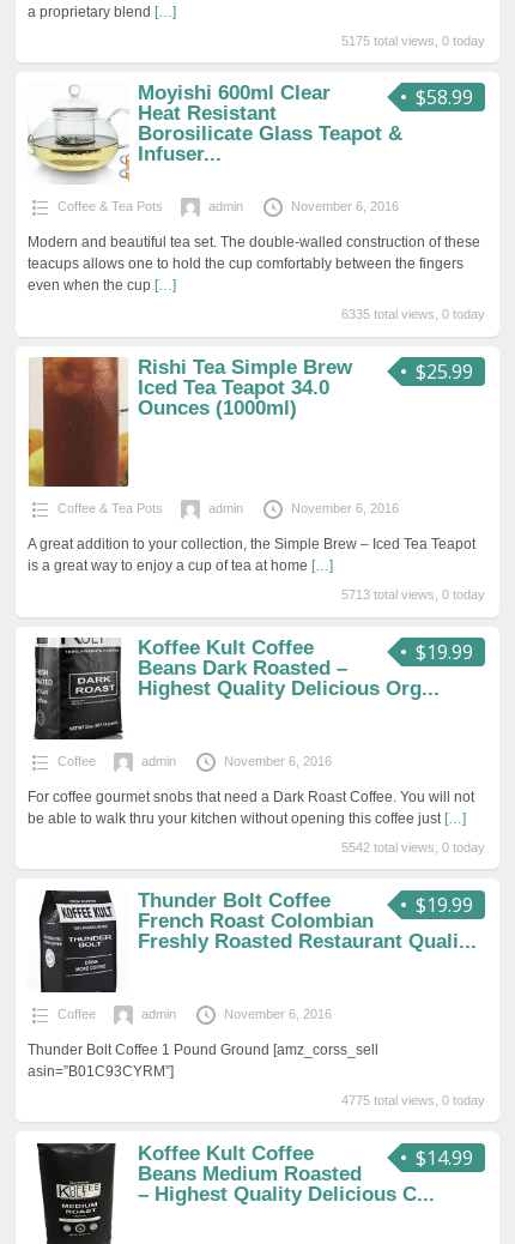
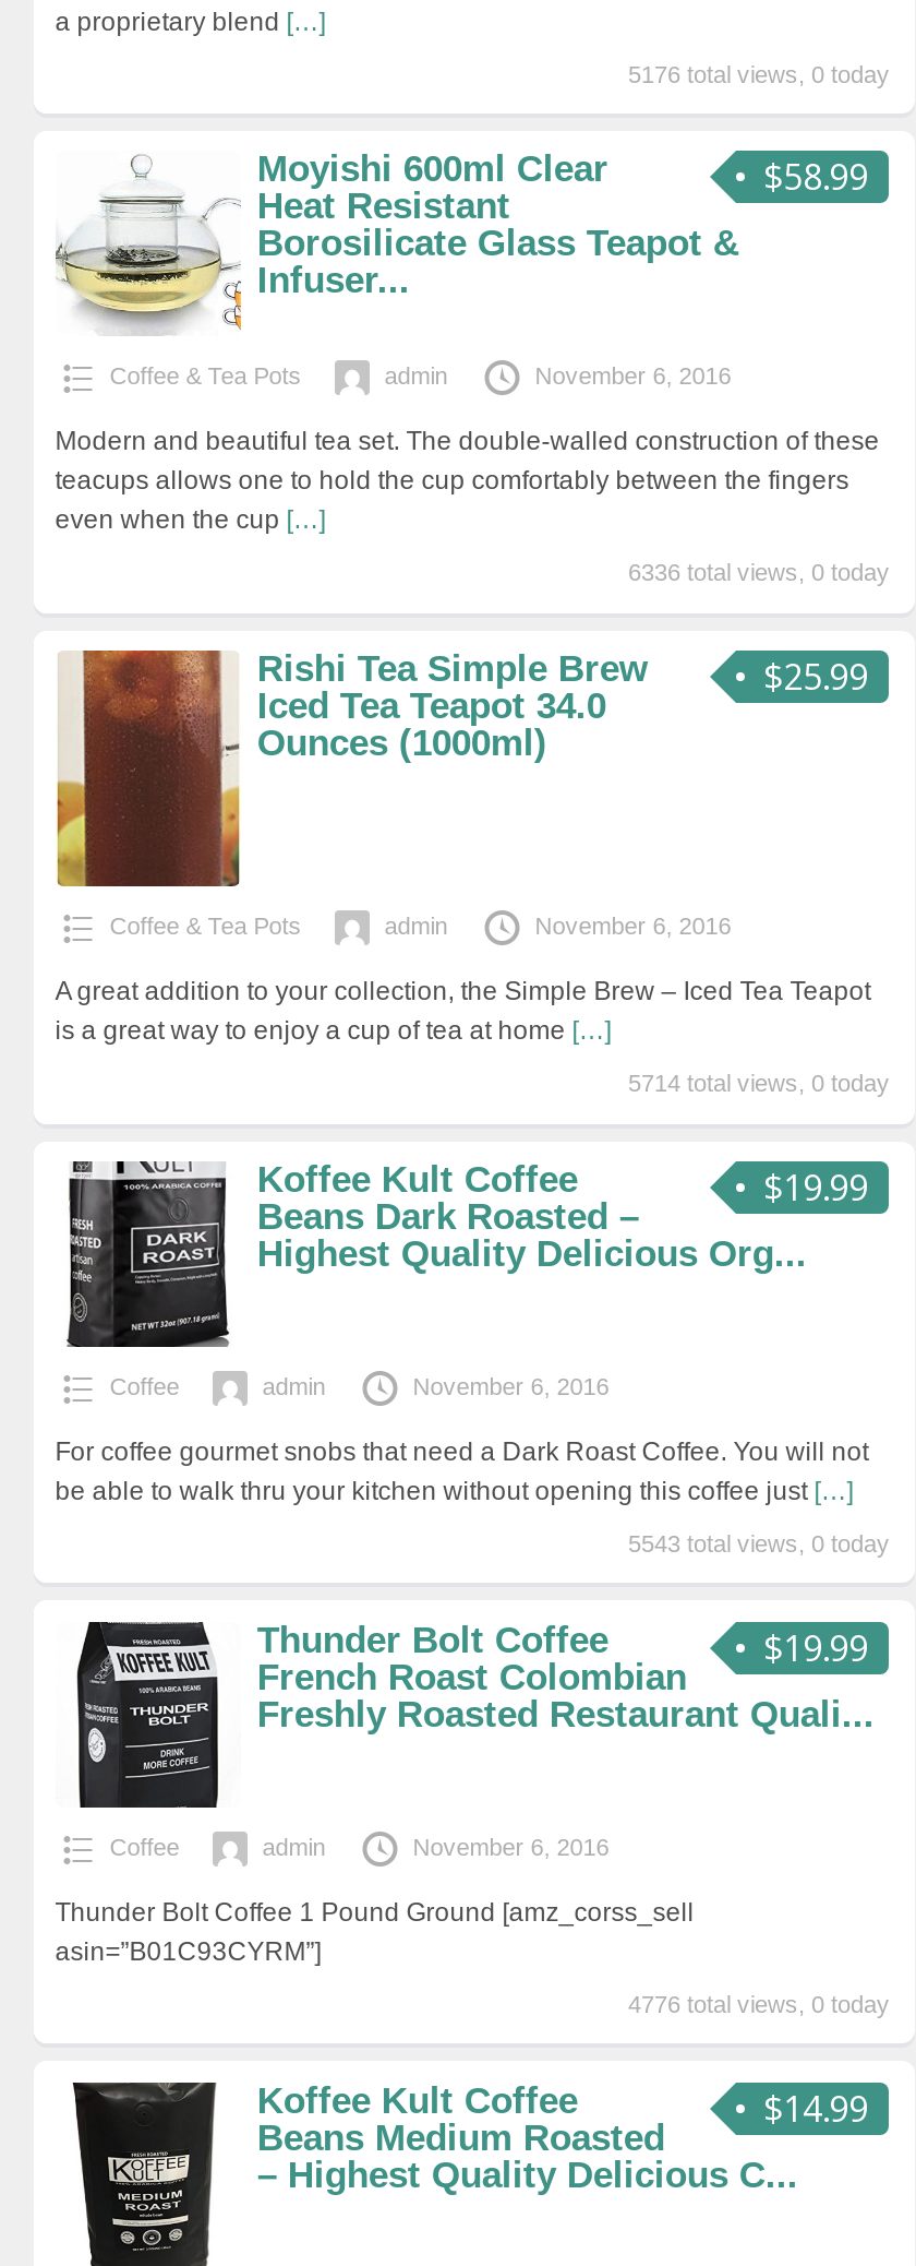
[342,33,486,47] 5175 total views, 0 today -> [628,60,890,86] 5176 total views, 0 today
[342,307,486,321] 6335 total views, 0 today -> [628,559,890,585] 6336 total views, 0 today
[342,588,486,602] 5713 total views, 0 today -> [628,1071,890,1097] 5714 total views, 0 today
[342,840,486,855] 5542 total views, 0 today -> [628,1531,890,1557] 5543 total views, 0 today
[342,1093,486,1107] 4775 total views, 0 today -> [628,1990,890,2017] 4776 total views, 0 today

